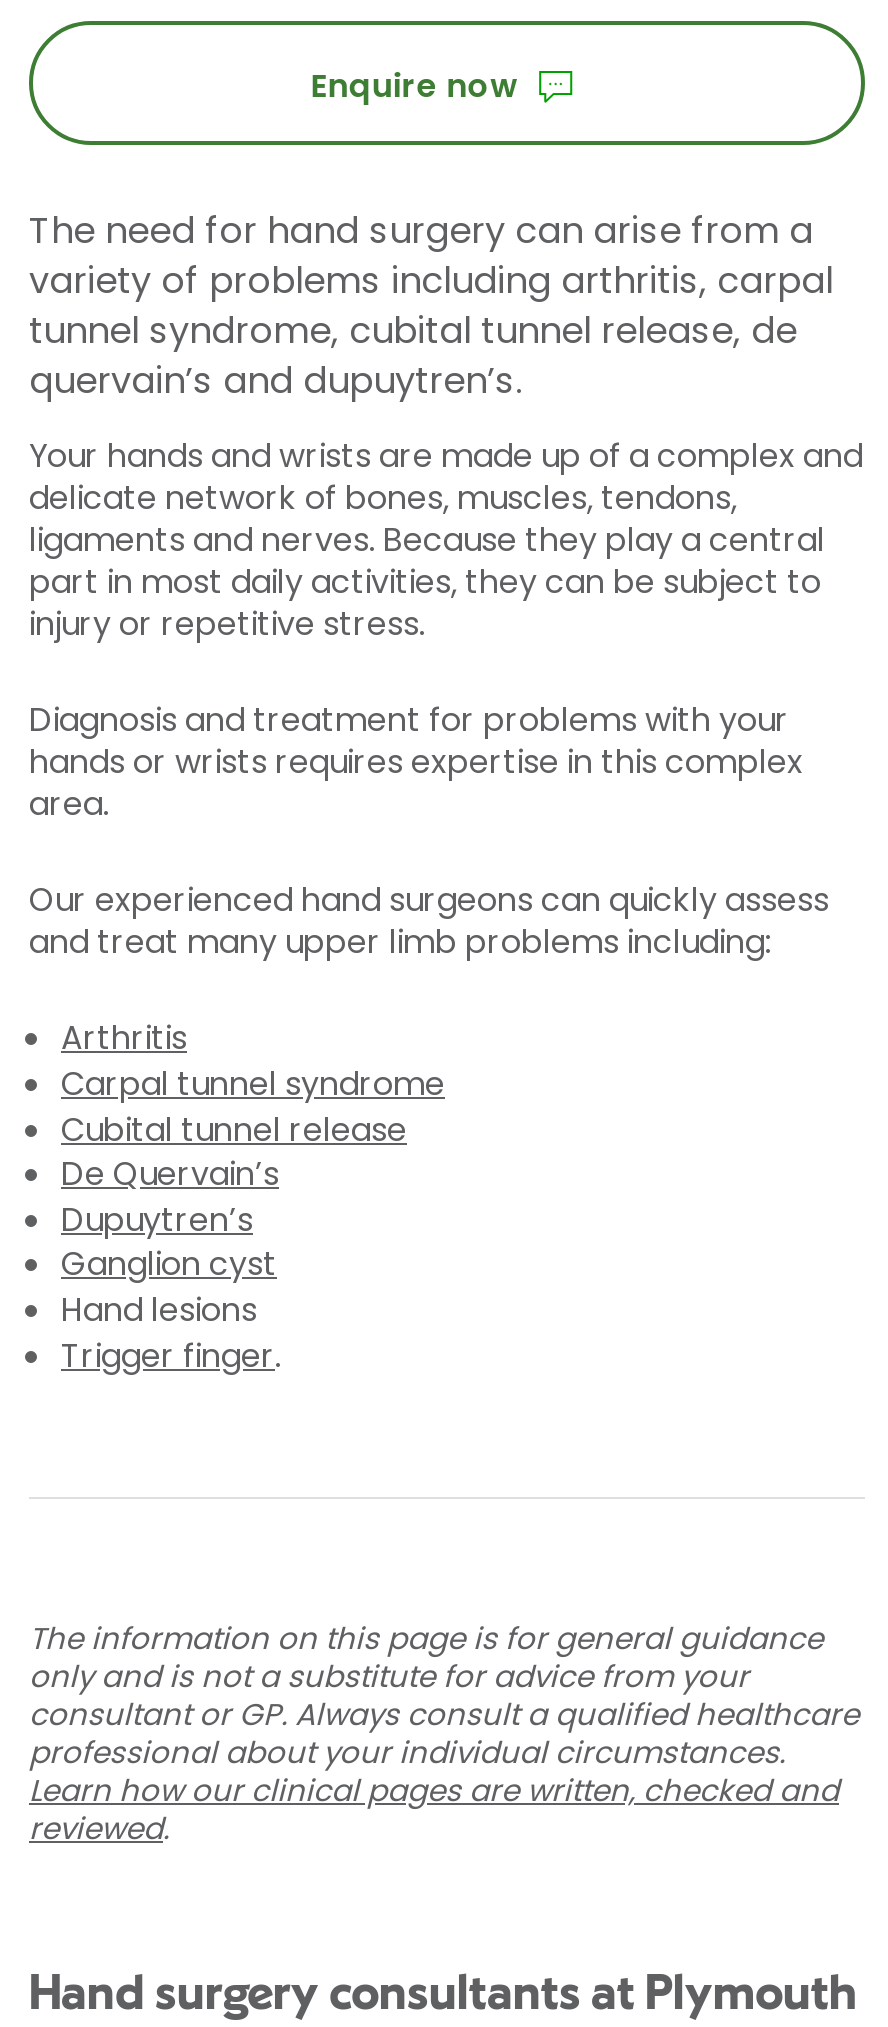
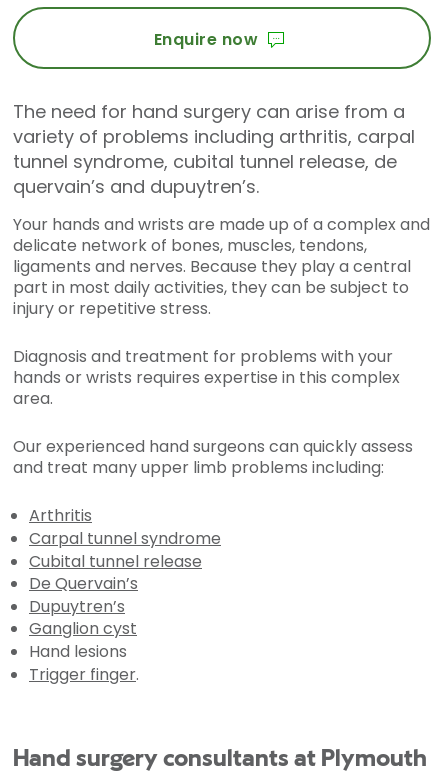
[29,1616,859,1848] The information on this page is for general guidance | only and is not a substitute for advice from your | consultant or GP. Always consult a qualified healthcare | professional about your individual circumstances. | Learn how our clinical pages are written, checked and | reviewed. -> none

